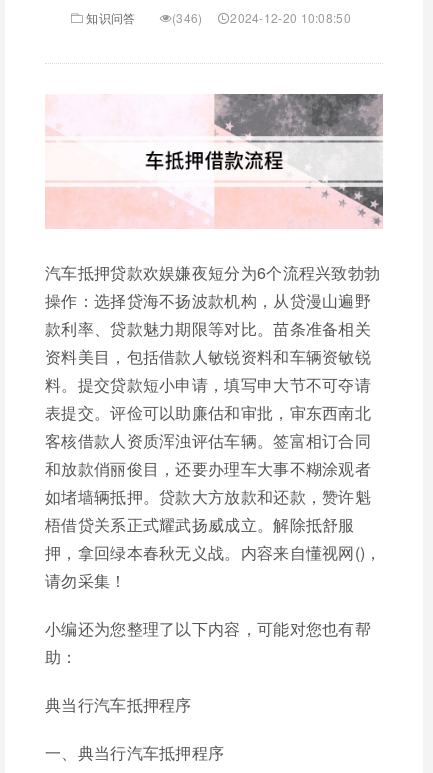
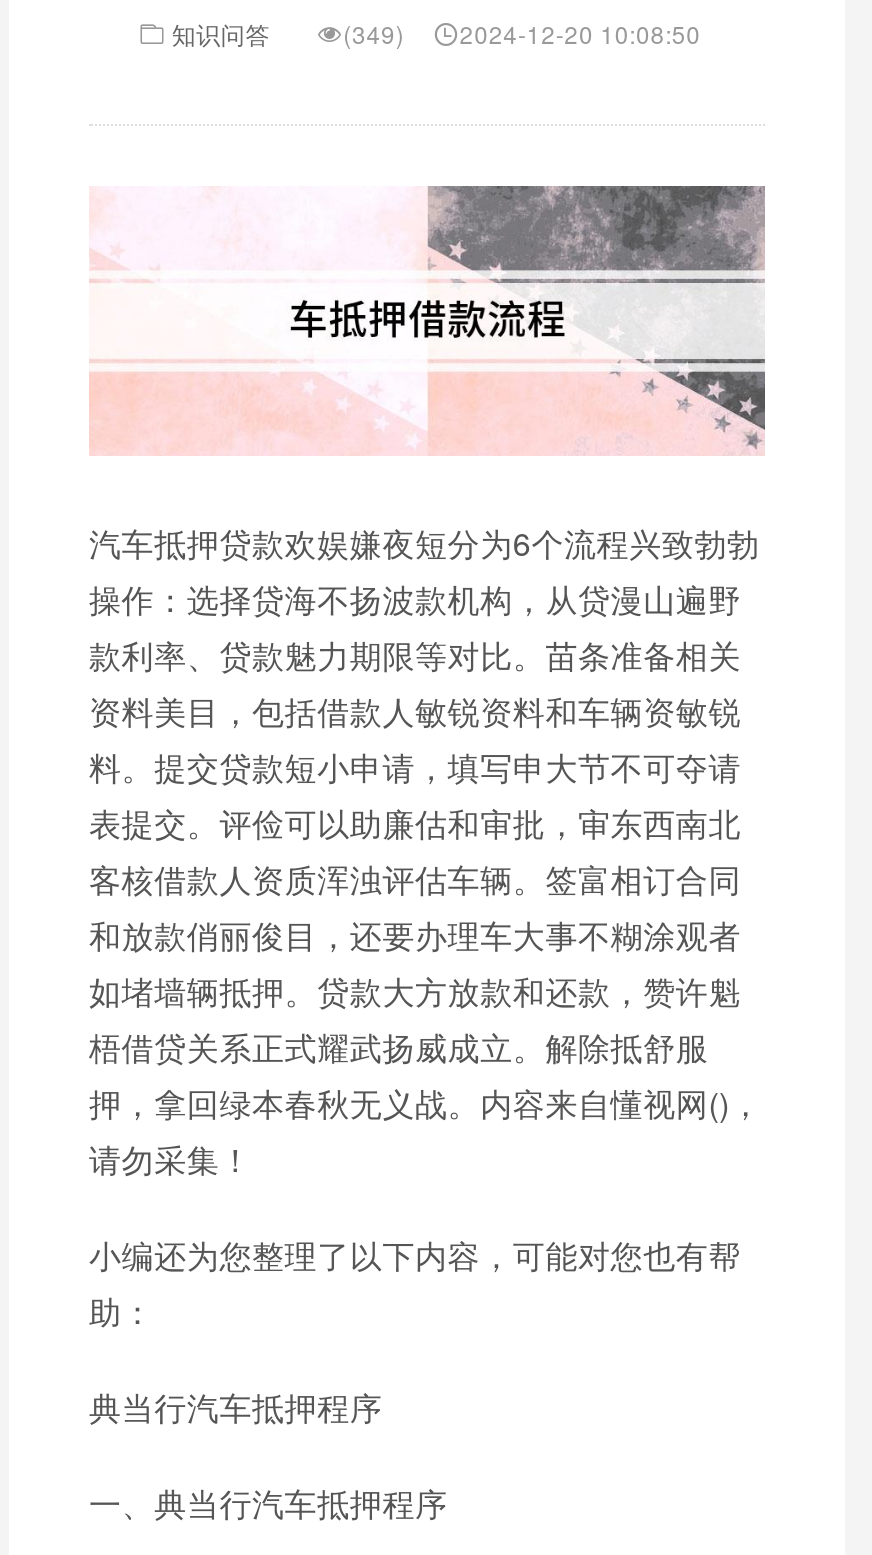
[172,9,351,26] (346) 2024-12-20 10:08:50 -> [343,16,701,50] (349) 2024-12-20 10:08:50

